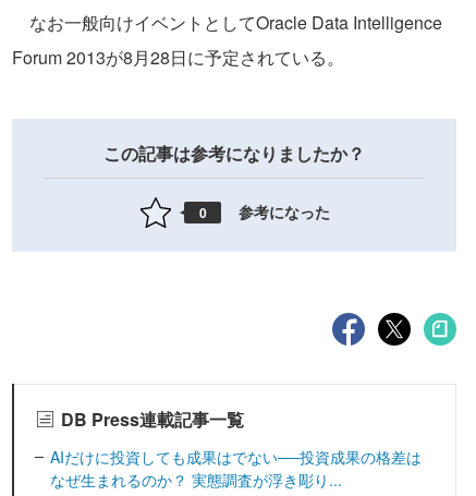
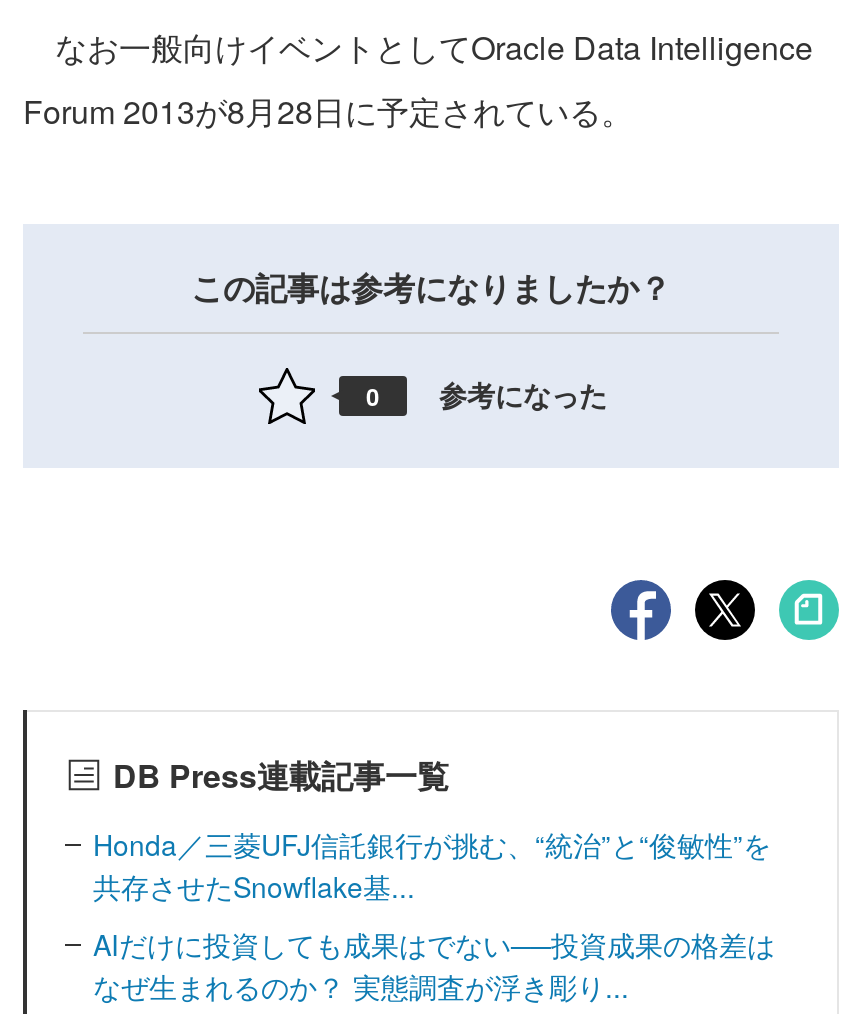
none -> [93,823,771,905] Honda／三菱UFJ信託銀行が挑む、“統治”と“俊敏性”を | 共存させたSnowflake基...

